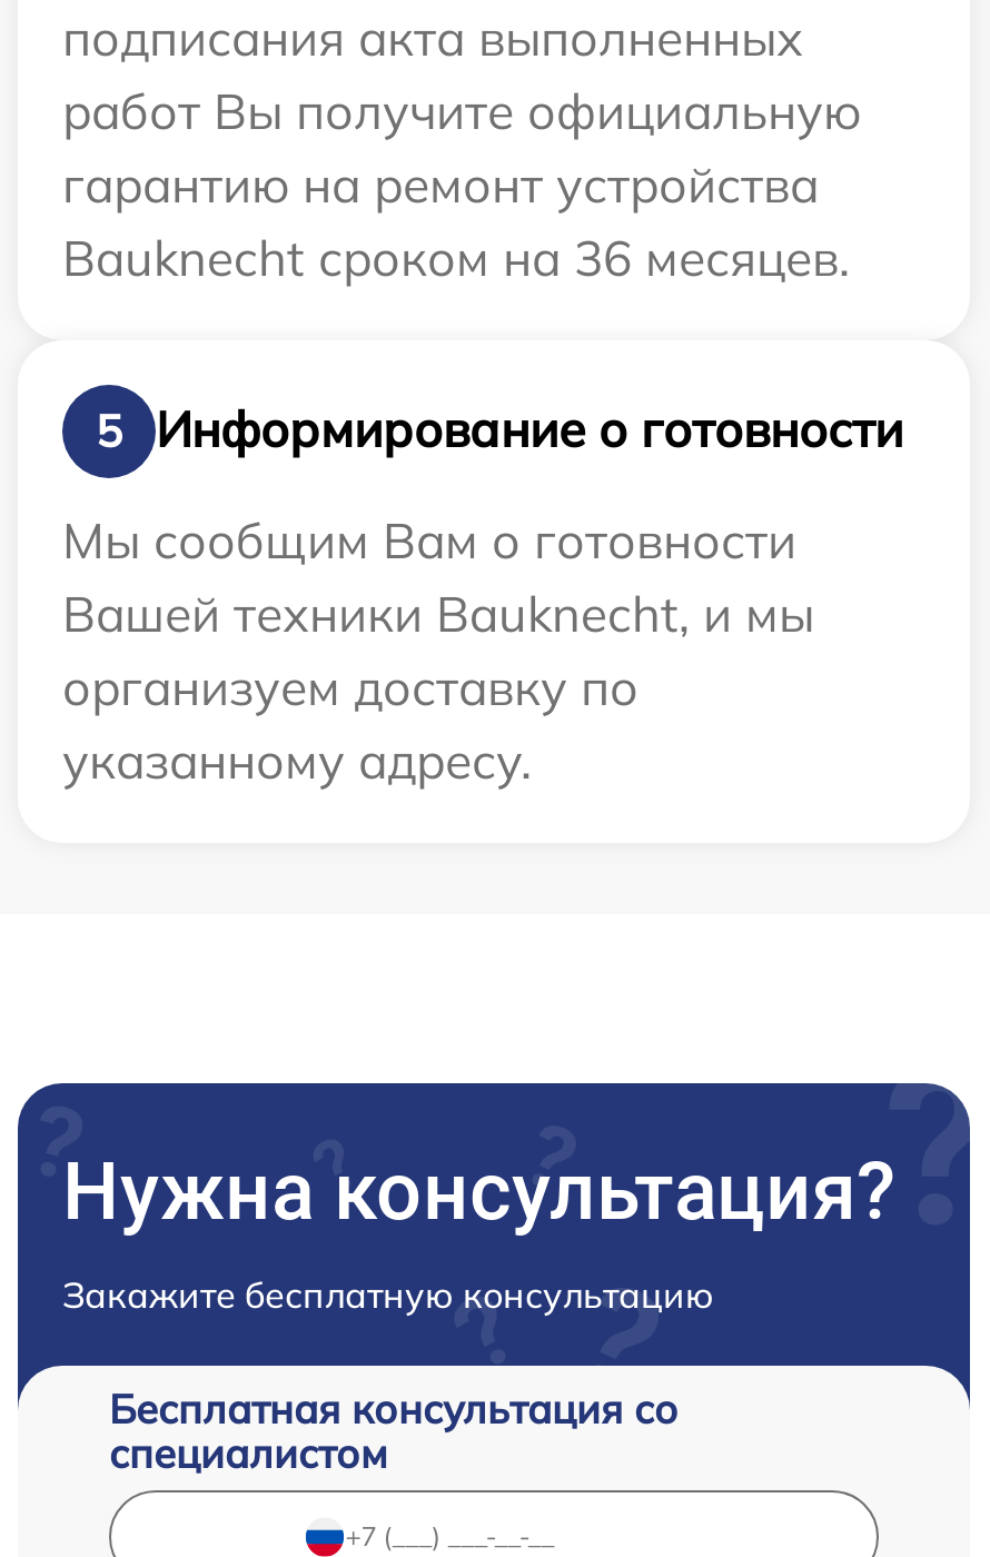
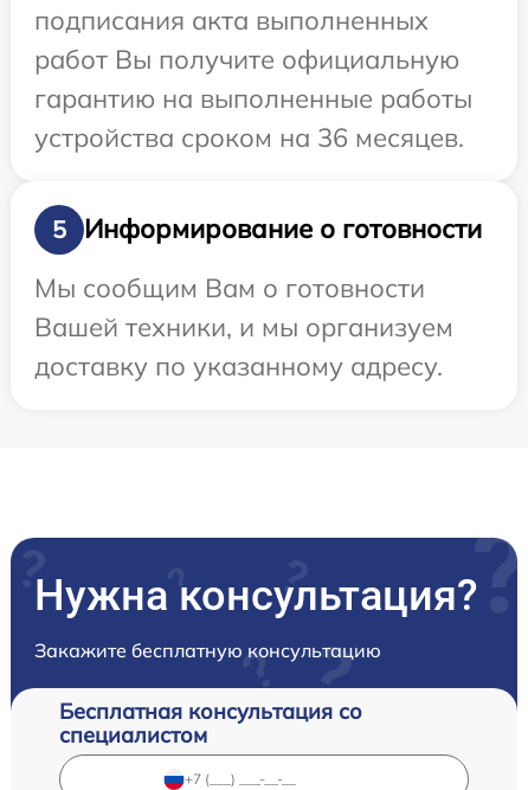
[62,153,819,215] гарантию на ремонт устройства -> [34,81,472,115] гарантию на выполненные работы
[62,226,850,288] Bauknecht сроком на 36 месяцев. -> [34,120,464,154] устройства сроком на 36 месяцев.
[62,582,814,791] Вашей техники Bauknecht, и мы | организуем доставку по | указанному адресу. -> [34,310,453,382] Вашей техники, и мы организуем | доставку по указанному адресу.

